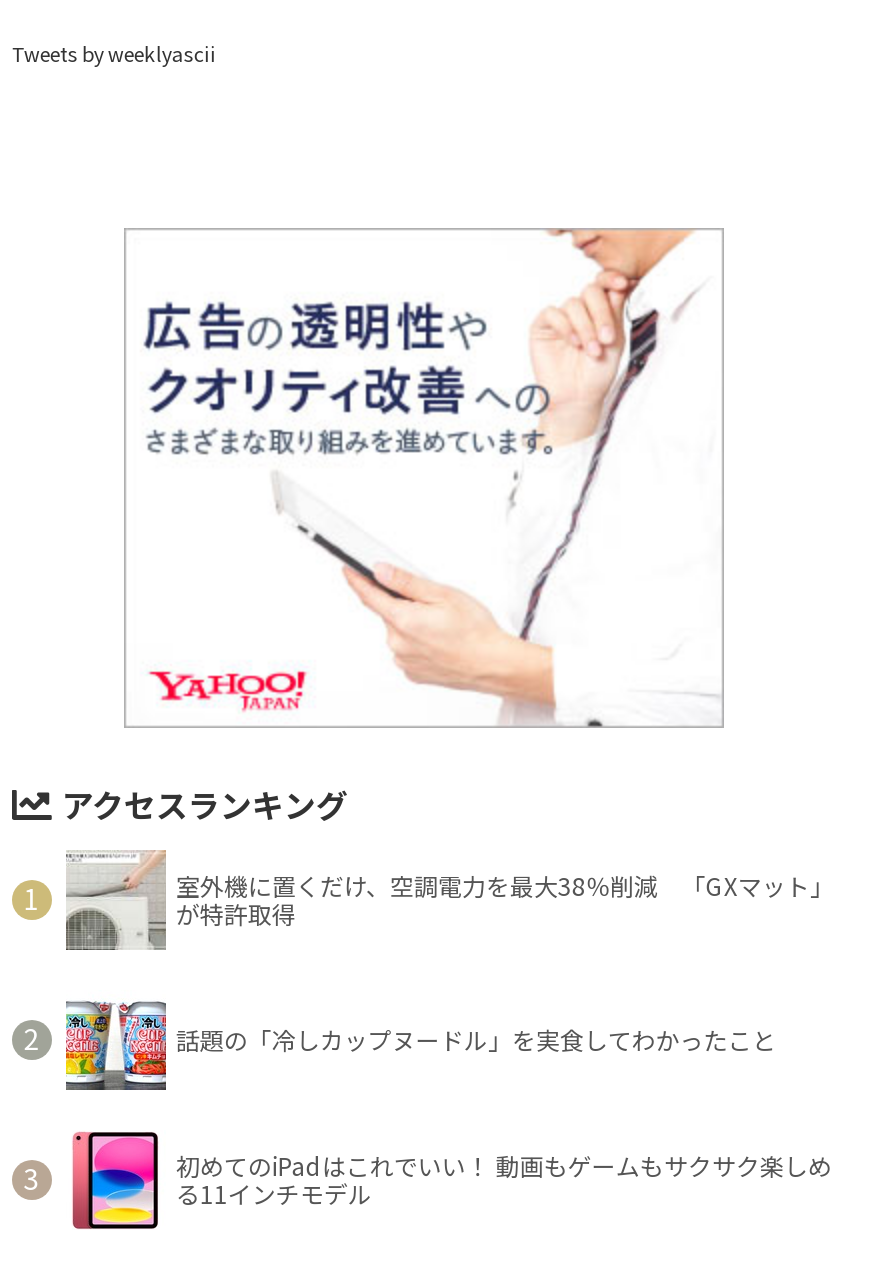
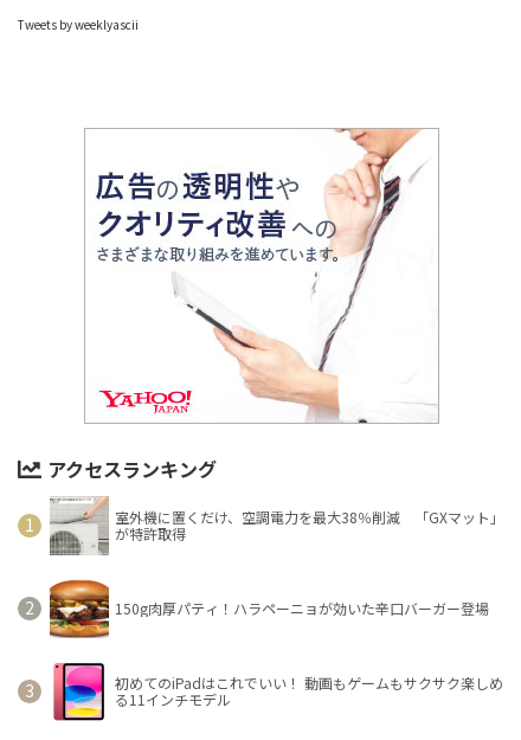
[64,992,776,1092] [image] | 話題の「冷しカップヌードル」を実食してわかったこと -> [49,579,489,639] [image] | 150g肉厚パティ！ハラペーニョが効いた辛口バーガー登場

